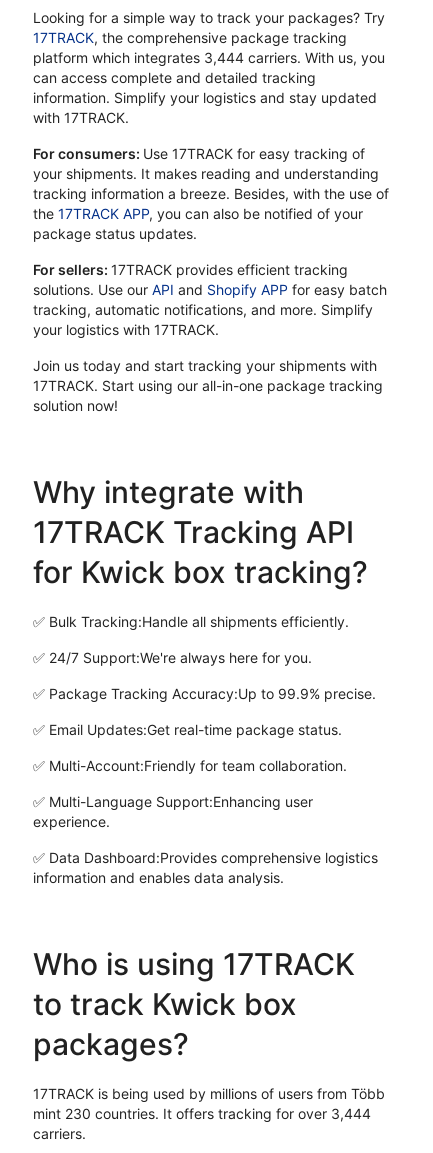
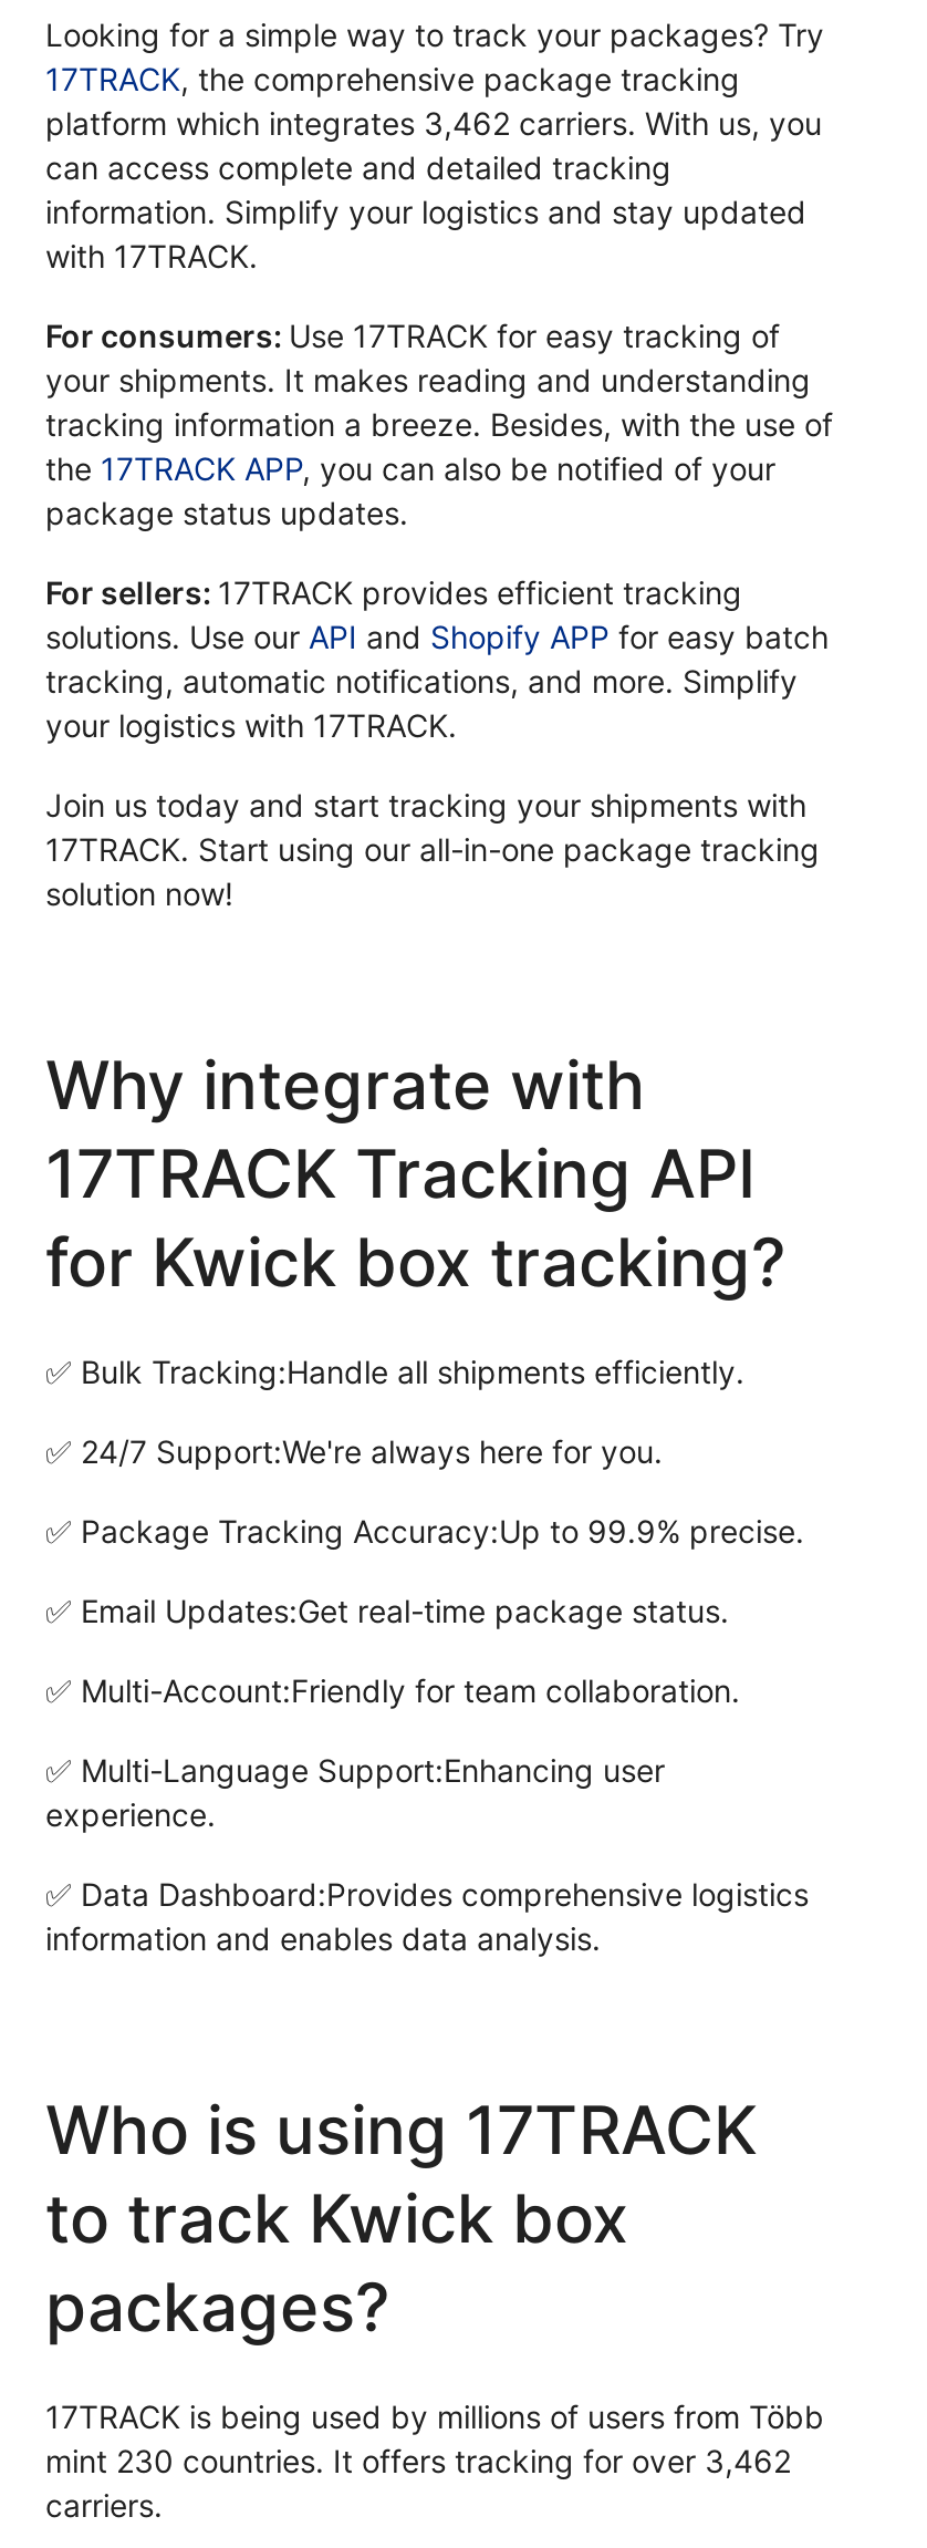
[33,49,385,66] platform which integrates 3,444 carriers. With us, you -> [45,105,822,143] platform which integrates 3,462 carriers. With us, you
[33,1105,371,1122] mint 230 countries. It offers tracking for over 3,444 -> [45,2443,791,2480] mint 230 countries. It offers tracking for over 3,462

